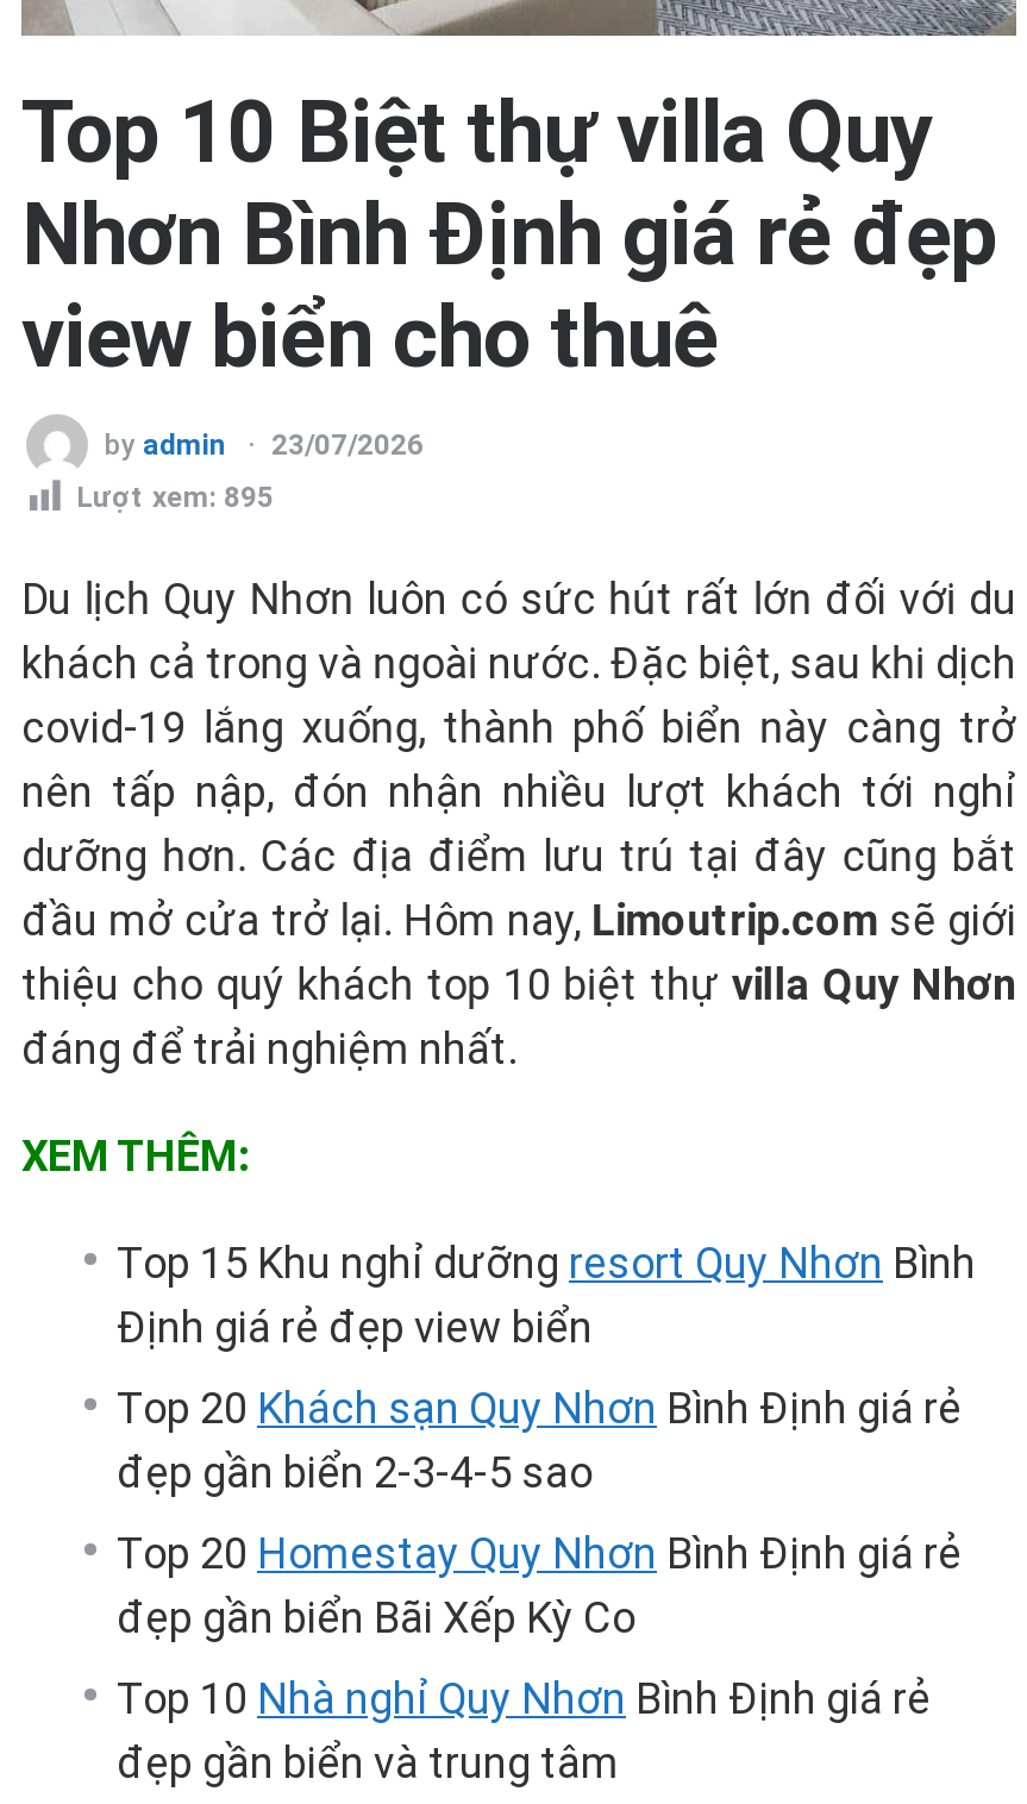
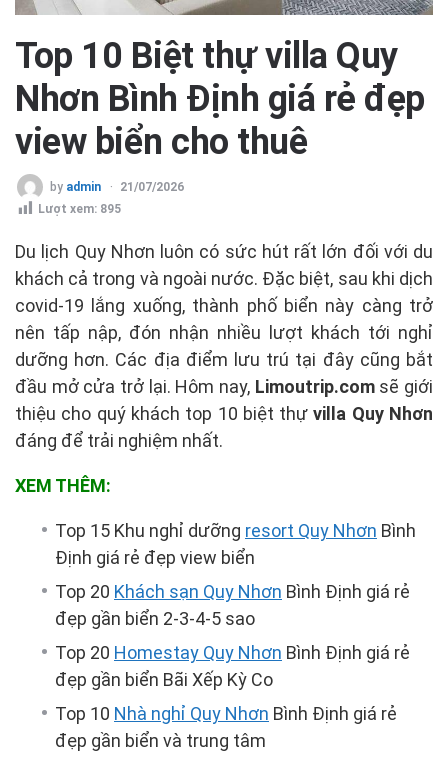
[271,428,424,461] 23/07/2026 -> [120,180,184,194] 21/07/2026

